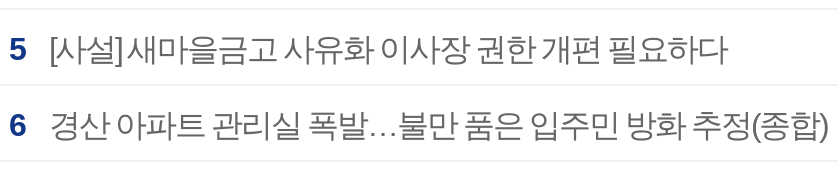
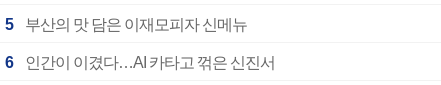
[49,32,727,66] [사설] 새마을금고 사유화 이사장 권한 개편 필요하다 -> [25,16,247,33] 부산의 맛 담은 이재모피자 신메뉴
[49,108,827,142] 경산 아파트 관리실 폭발…불만 품은 입주민 방화 추정(종합) -> [25,54,275,71] 인간이 이겼다…AI 카타고 꺾은 신진서

